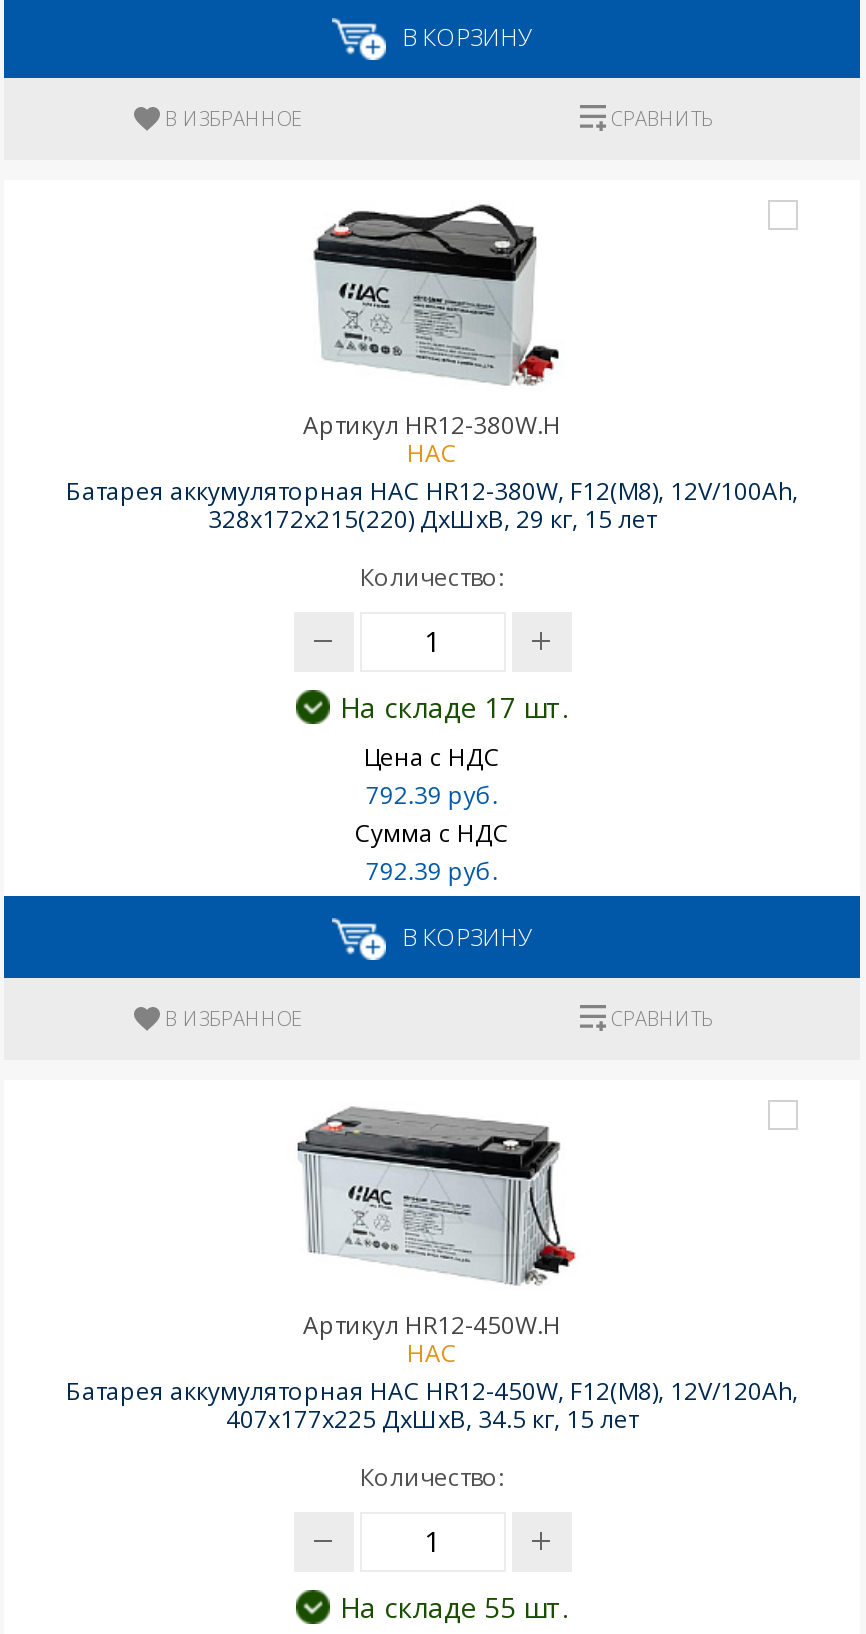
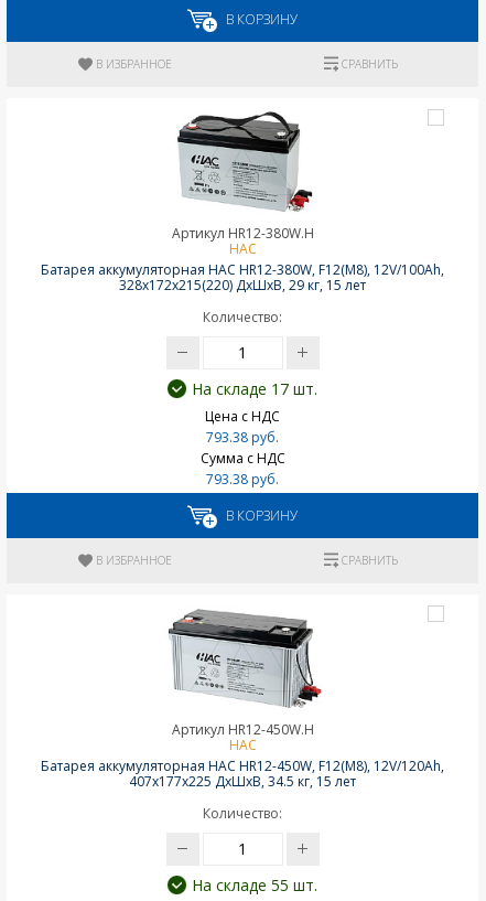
[366,777,498,811] 792.39 руб. -> [206,428,279,446] 793.38 руб.
[366,853,498,887] 792.39 руб. -> [206,469,279,488] 793.38 руб.

